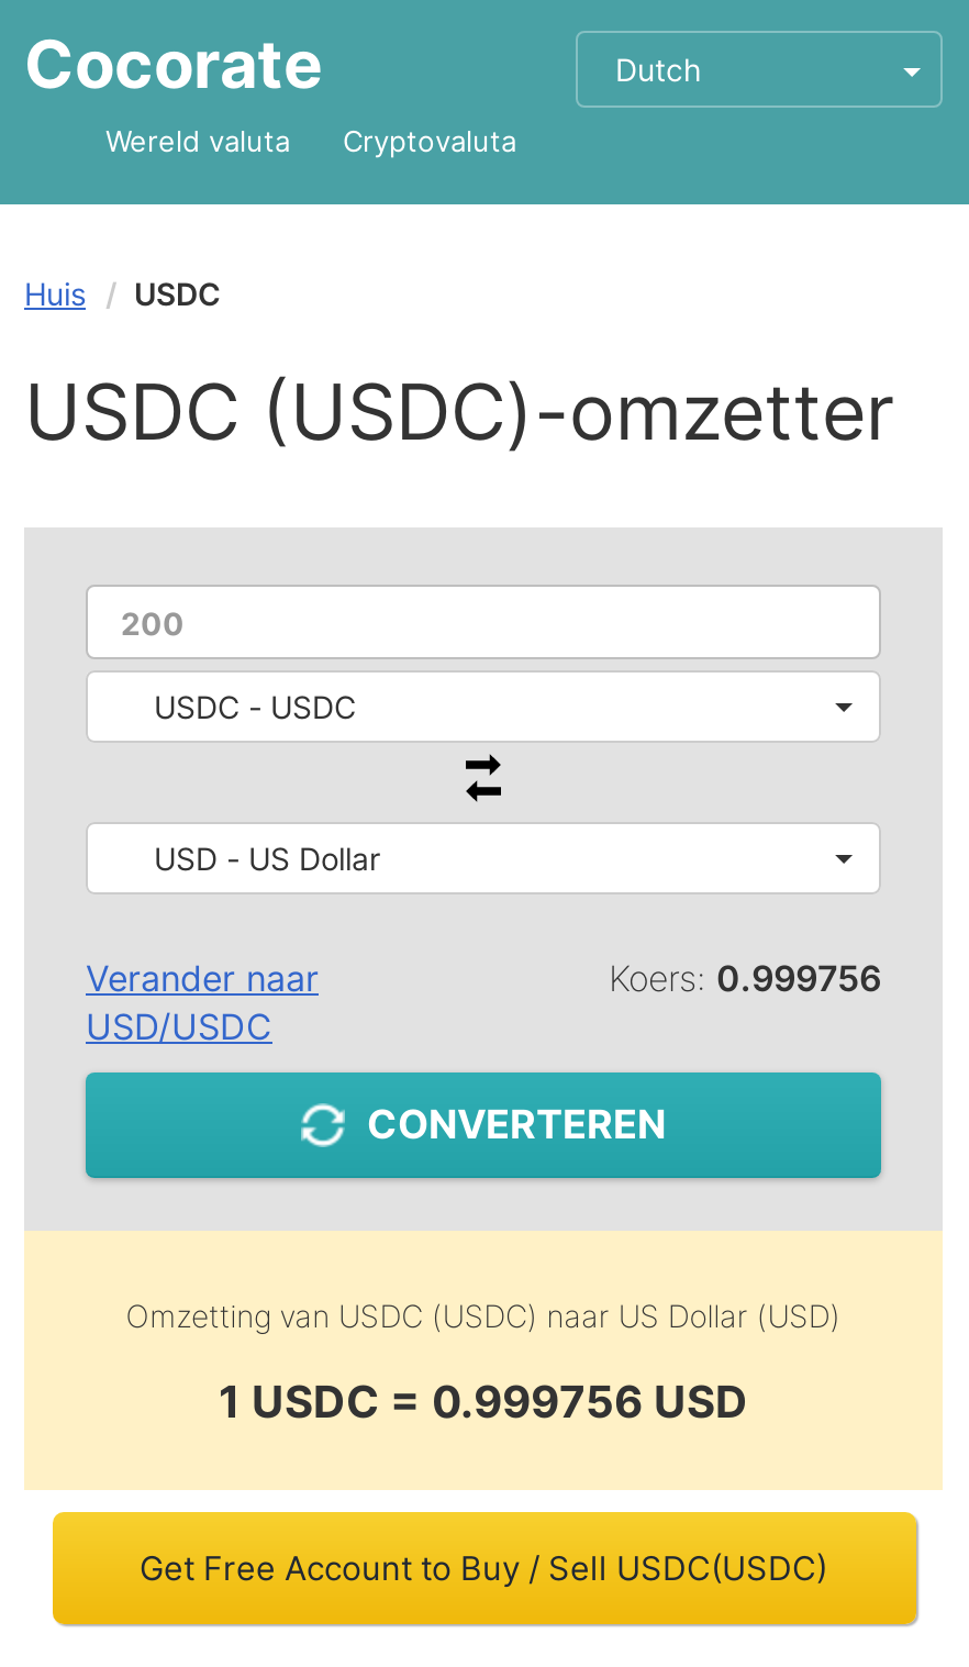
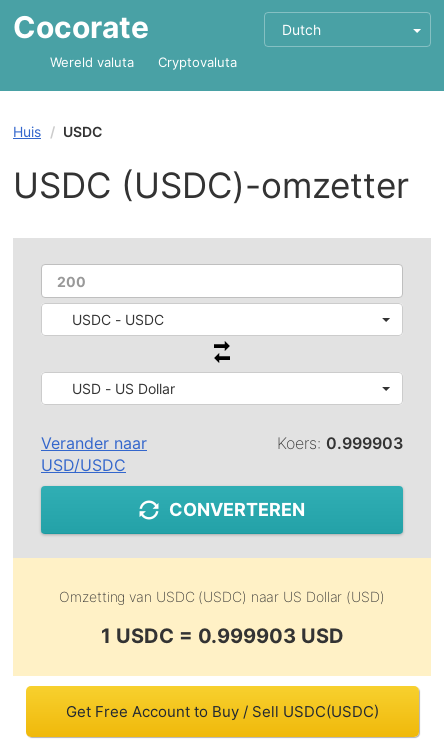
[609,956,881,1000] Koers: 0.999756 -> [277,433,403,453] Koers: 0.999903
[219,1376,748,1429] 1 USDC = 0.999756 USD -> [100,624,343,648] 1 USDC = 0.999903 USD

